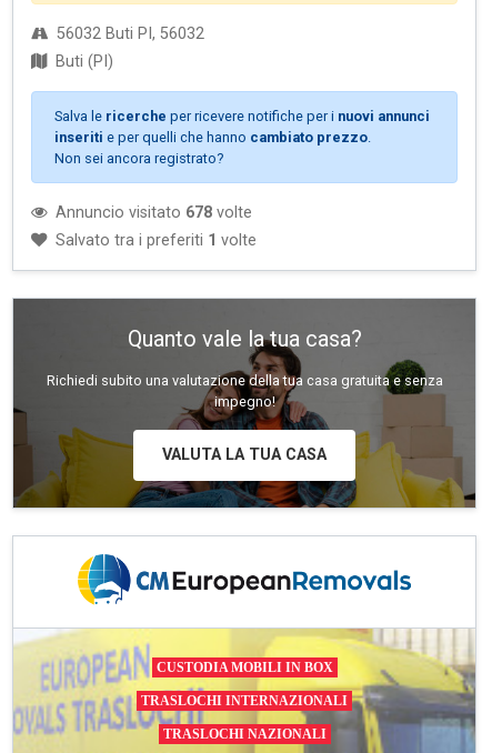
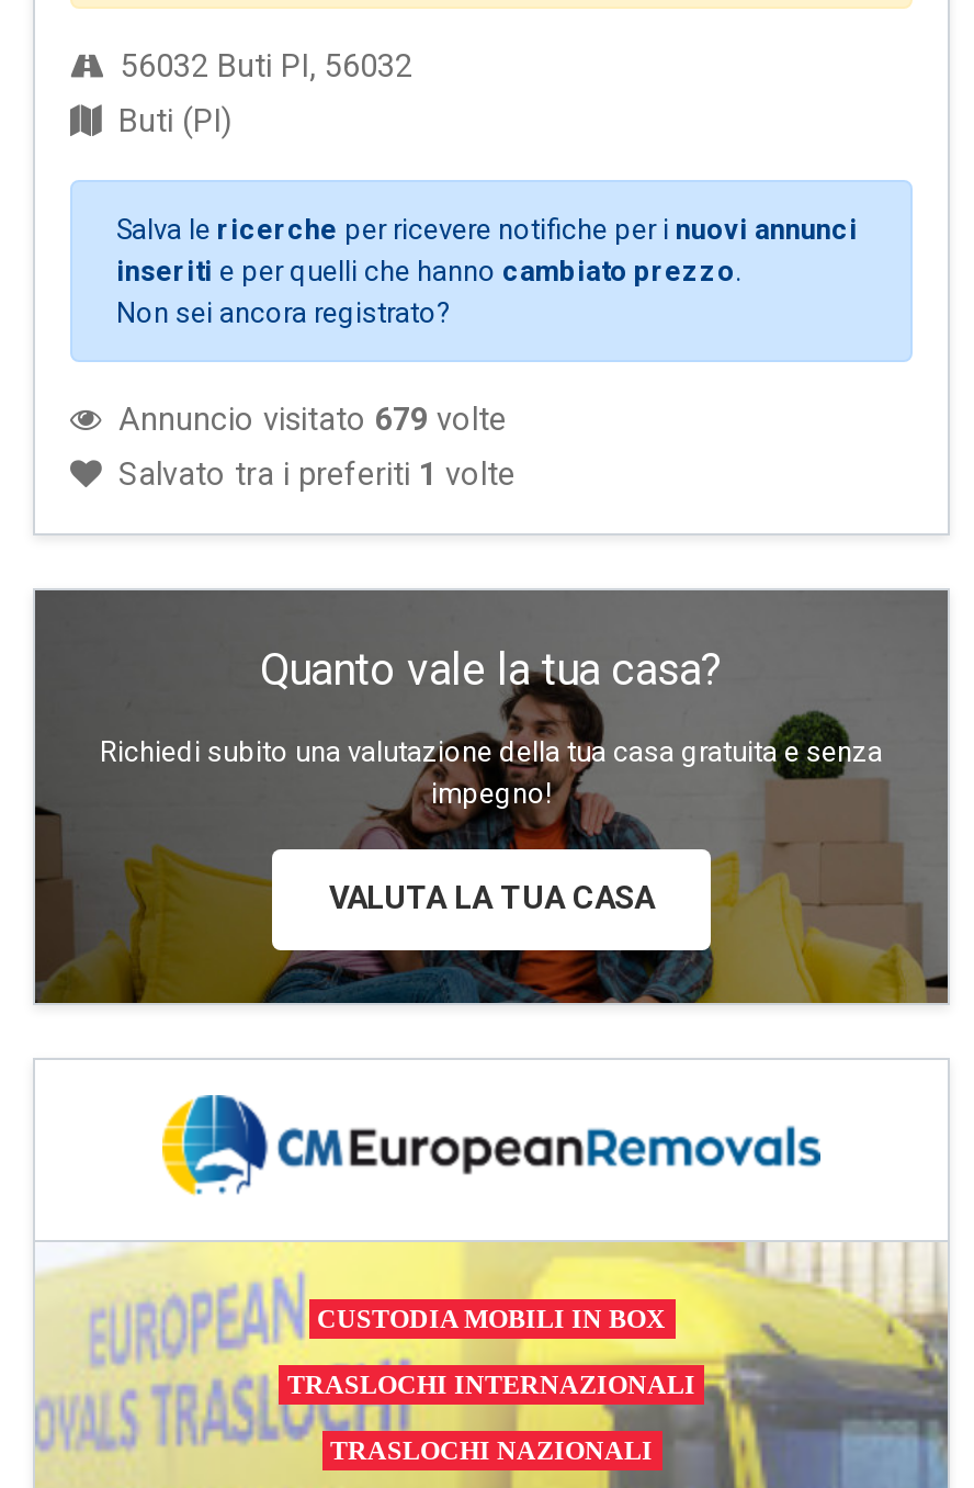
[56,203,252,222] Annuncio visitato 678 volte -> [118,401,507,439] Annuncio visitato 679 volte

